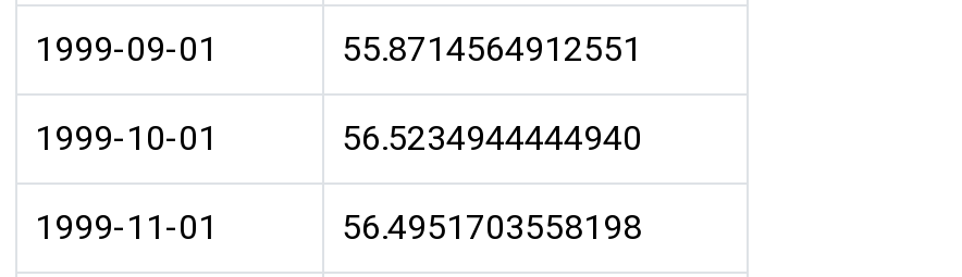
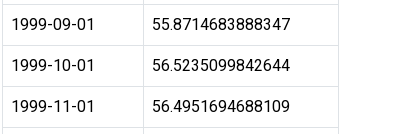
[342,28,642,70] 55.8714564912551 -> [152,15,290,34] 55.8714683888347
[342,117,642,159] 56.5234944444940 -> [152,56,290,75] 56.5235099842644
[342,206,642,248] 56.4951703558198 -> [152,97,290,116] 56.4951694688109

